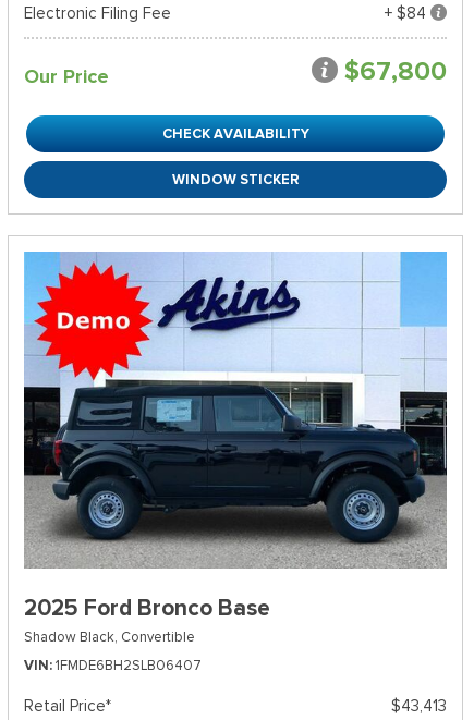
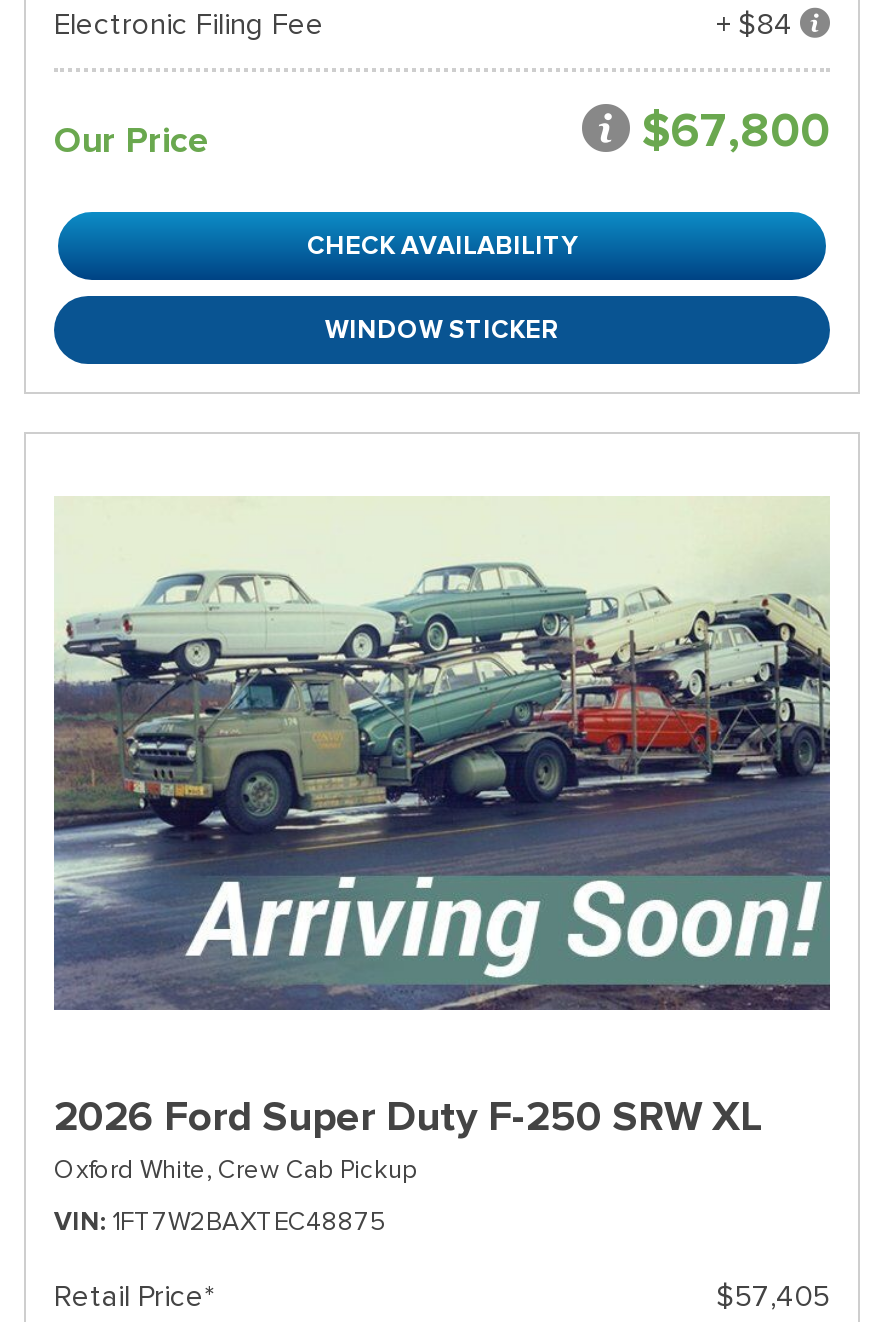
[23,251,448,646] [image] | 2025 Ford Bronco Base | Shadow Black, Convertible -> [52,462,832,1186] [image] | 2026 Ford Super Duty F-250 SRW XL | Oxford White, Crew Cab Pickup
[24,656,202,674] VIN 1FMDE6BH2SLB06407 -> [54,1204,386,1238] VIN 1FT7W2BAXTEC48875
[391,696,447,716] $43,413 -> [716,1278,830,1314] $57,405

